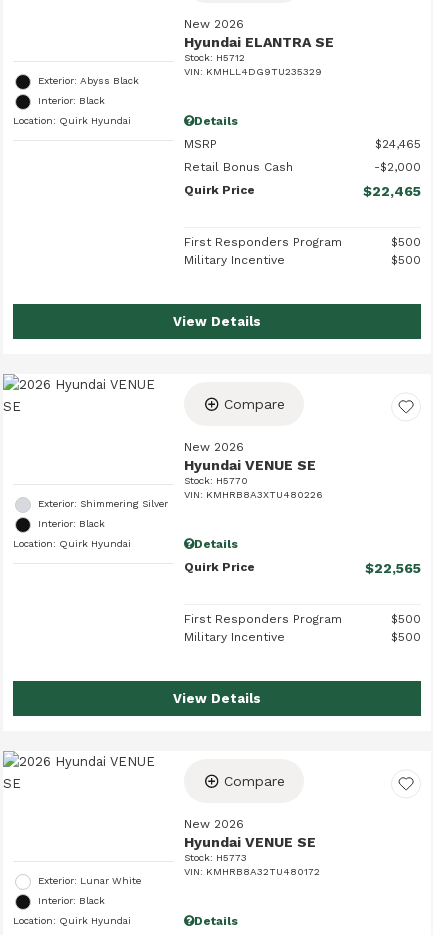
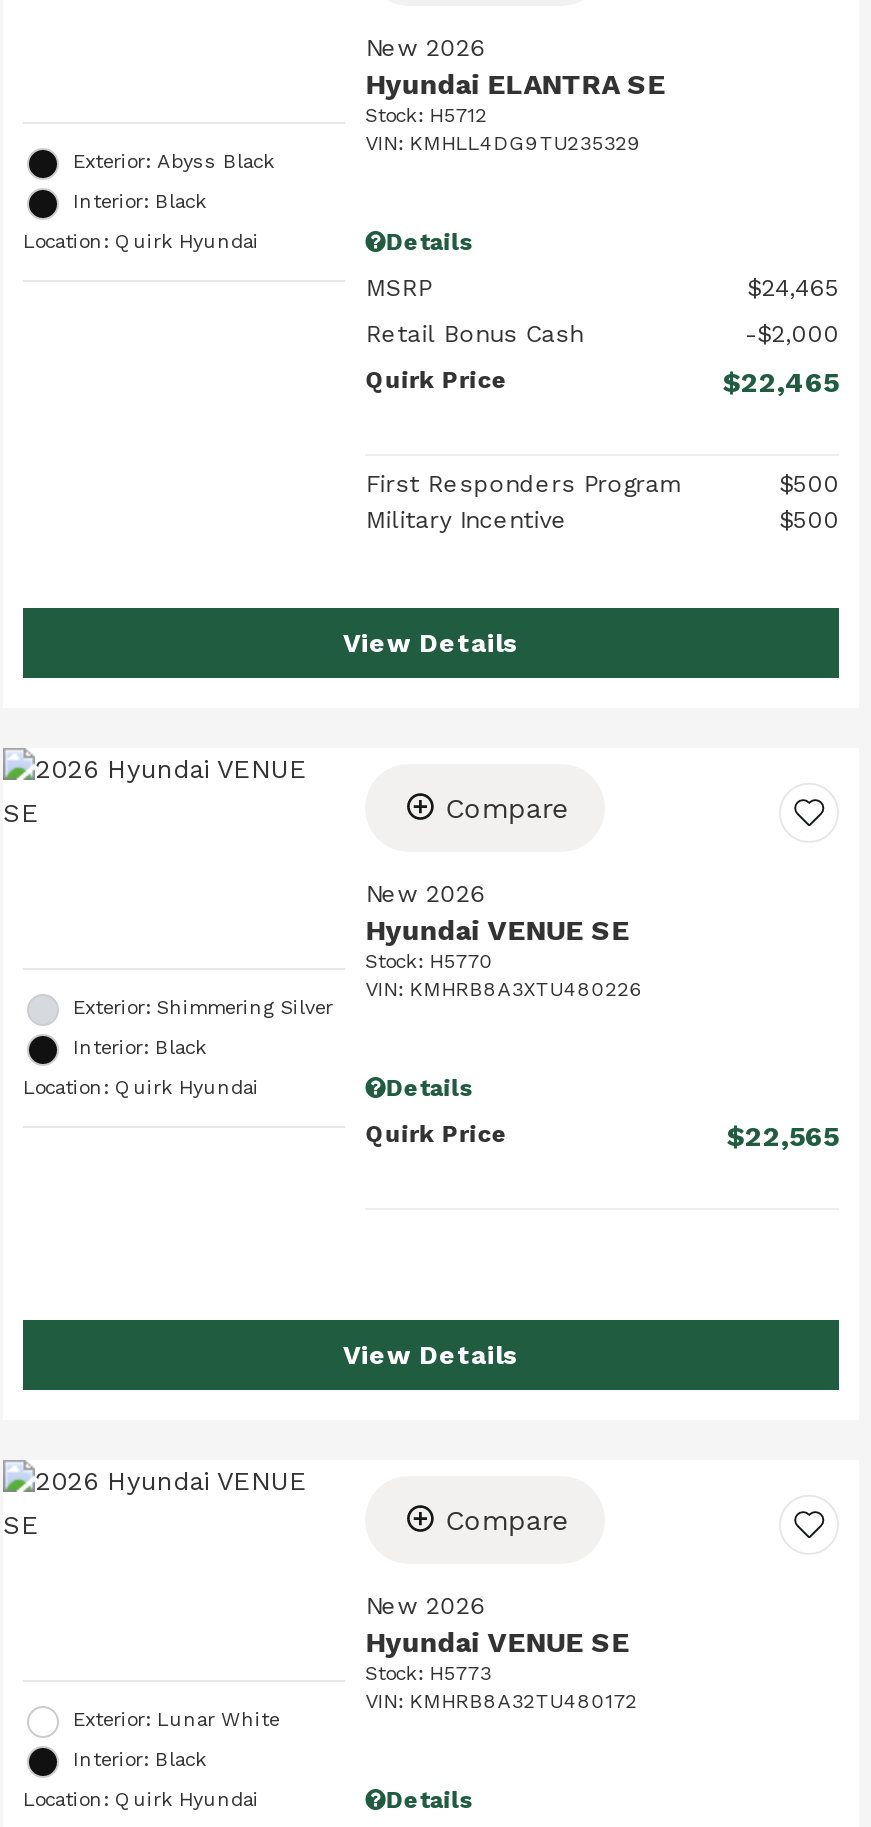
[184,612,421,644] First Responders Program | $500 | Military Incentive | $500 -> none

